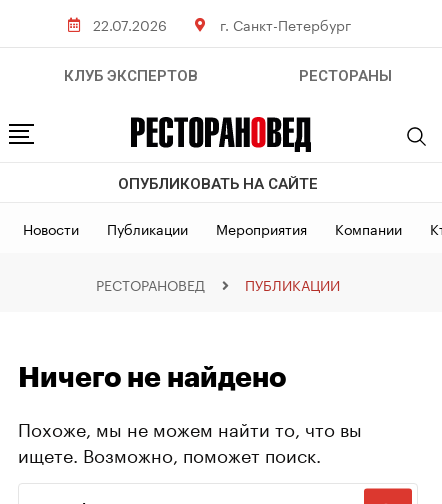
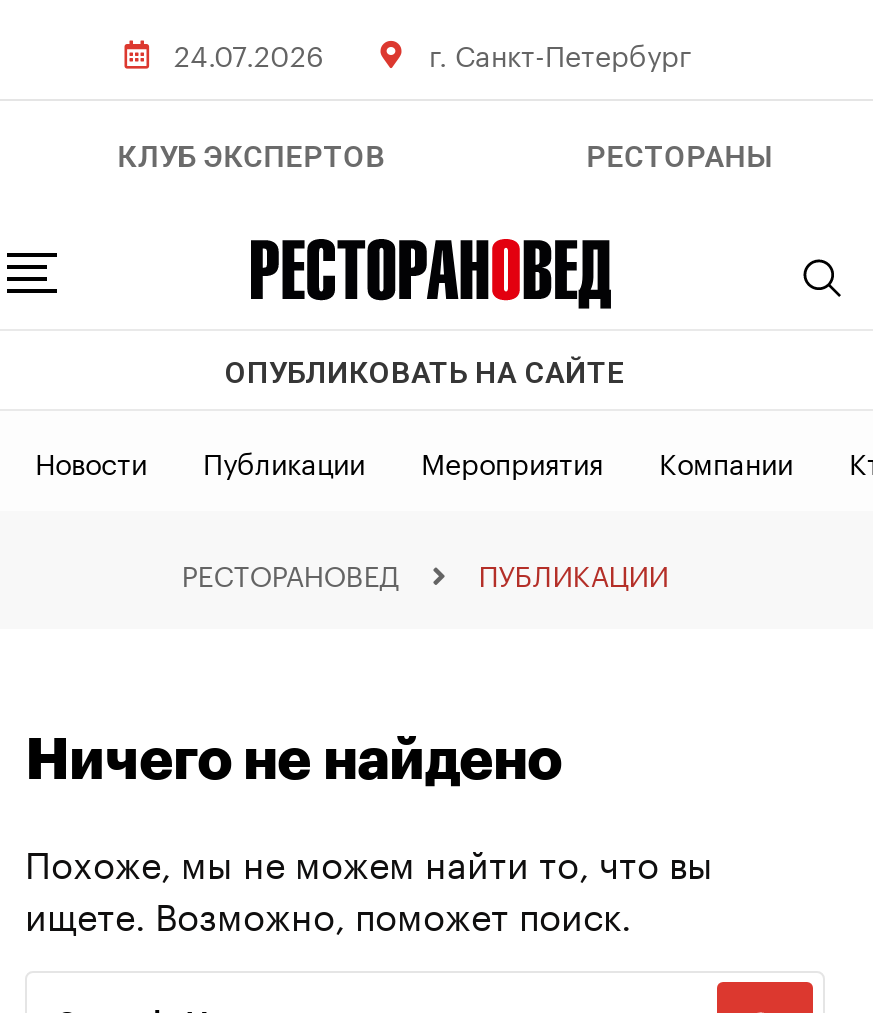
[93,12,167,34] 22.07.2026 -> [174,30,324,74] 24.07.2026

